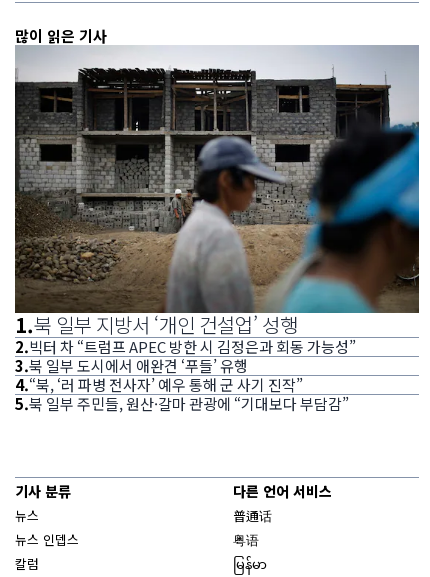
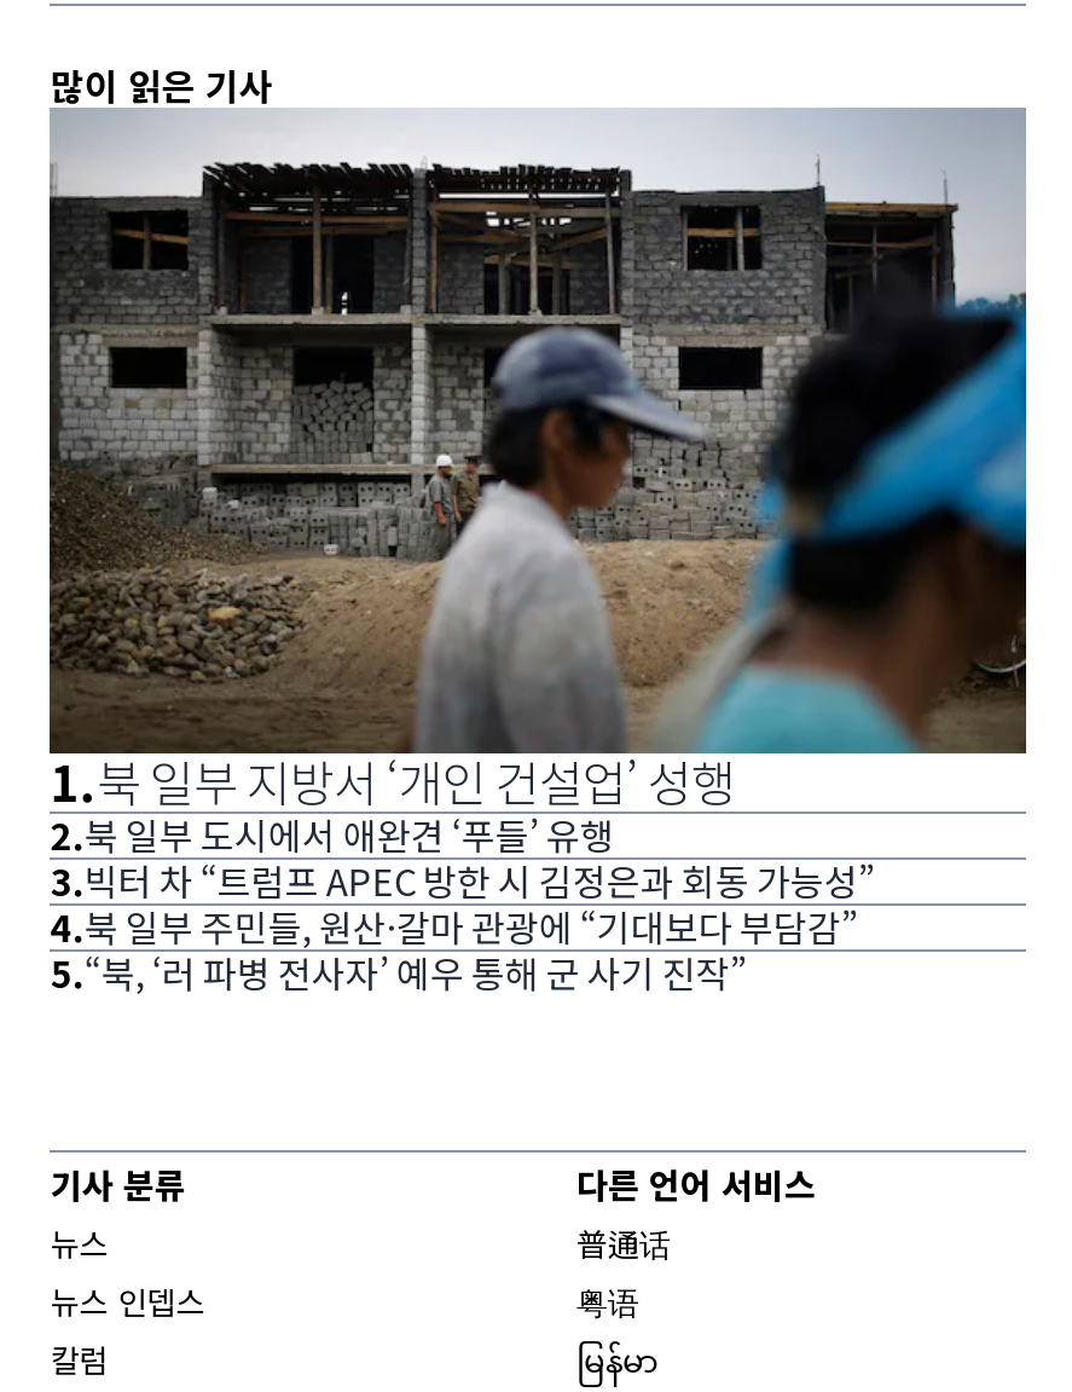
[15,336,356,414] 2.빅터 차 “트럼프 APEC 방한 시 김정은과 회동 가능성” | 3.북 일부 도시에서 애완견 ‘푸들’ 유행 | 4.“북, ‘러 파병 전사자’ 예우 통해 군 사기 진작” | 5.북 일부 주민들, 원산·갈마 관광에 “기대보다 부담감” -> [51,810,875,998] 2.북 일부 도시에서 애완견 ‘푸들’ 유행 | 3.빅터 차 “트럼프 APEC 방한 시 김정은과 회동 가능성” | 4.북 일부 주민들, 원산·갈마 관광에 “기대보다 부담감” | 5.“북, ‘러 파병 전사자’ 예우 통해 군 사기 진작”

